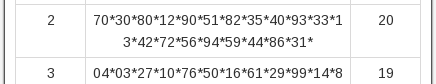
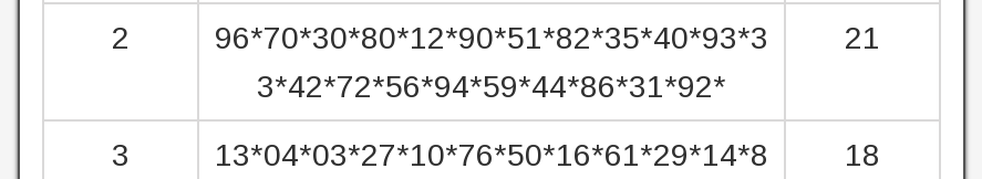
[93,12,343,28] 70*30*80*12*90*51*82*35*40*93*33*1 -> [215,20,768,55] 96*70*30*80*12*90*51*82*35*40*93*3
[377,12,393,28] 20 -> [845,20,880,55] 21
[123,34,313,50] 3*42*72*56*94*59*44*86*31* -> [257,69,726,104] 3*42*72*56*94*59*44*86*31*92*
[93,65,343,81] 04*03*27*10*76*50*16*61*29*99*14*8 -> [215,137,768,172] 13*04*03*27*10*76*50*16*61*29*14*8
[377,65,393,81] 19 -> [845,137,880,172] 18

